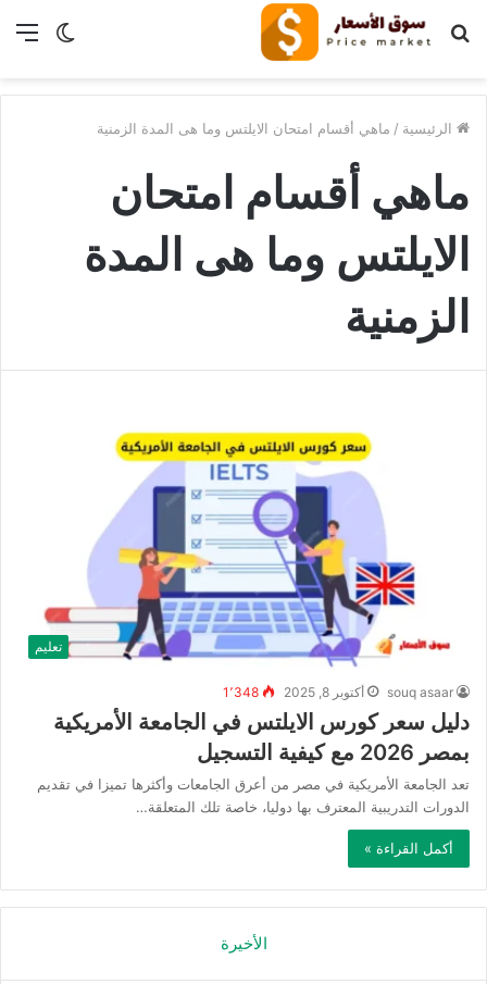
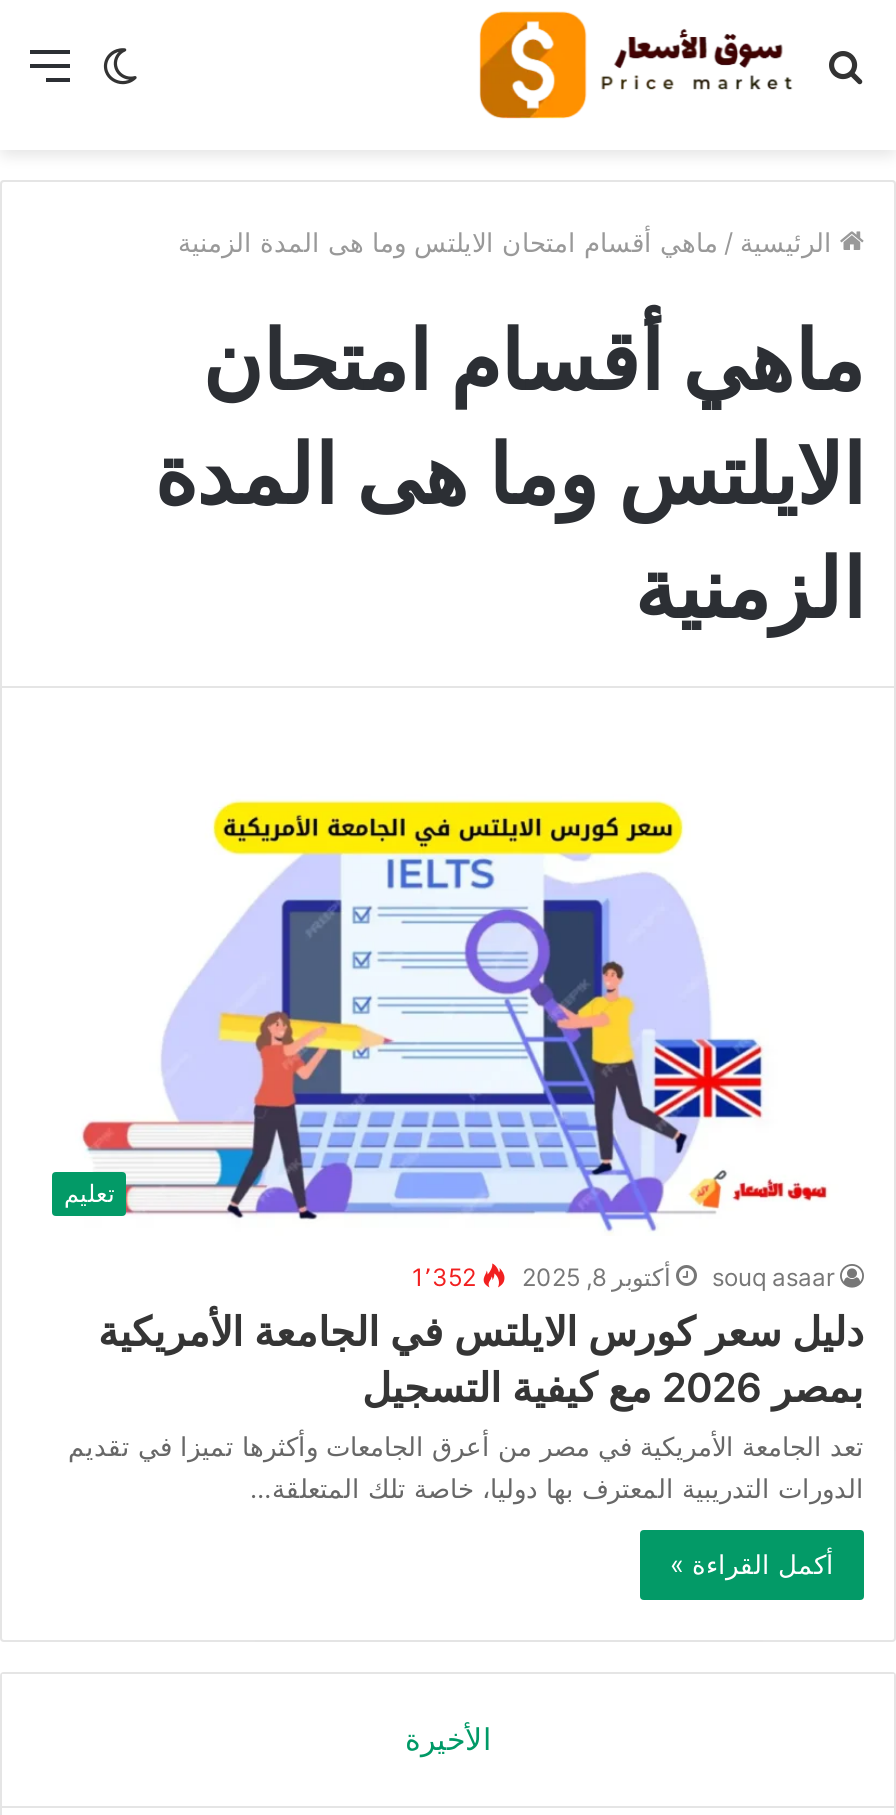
[223,684,259,700] 1٬348 -> [412,1262,476,1292] 1٬352

